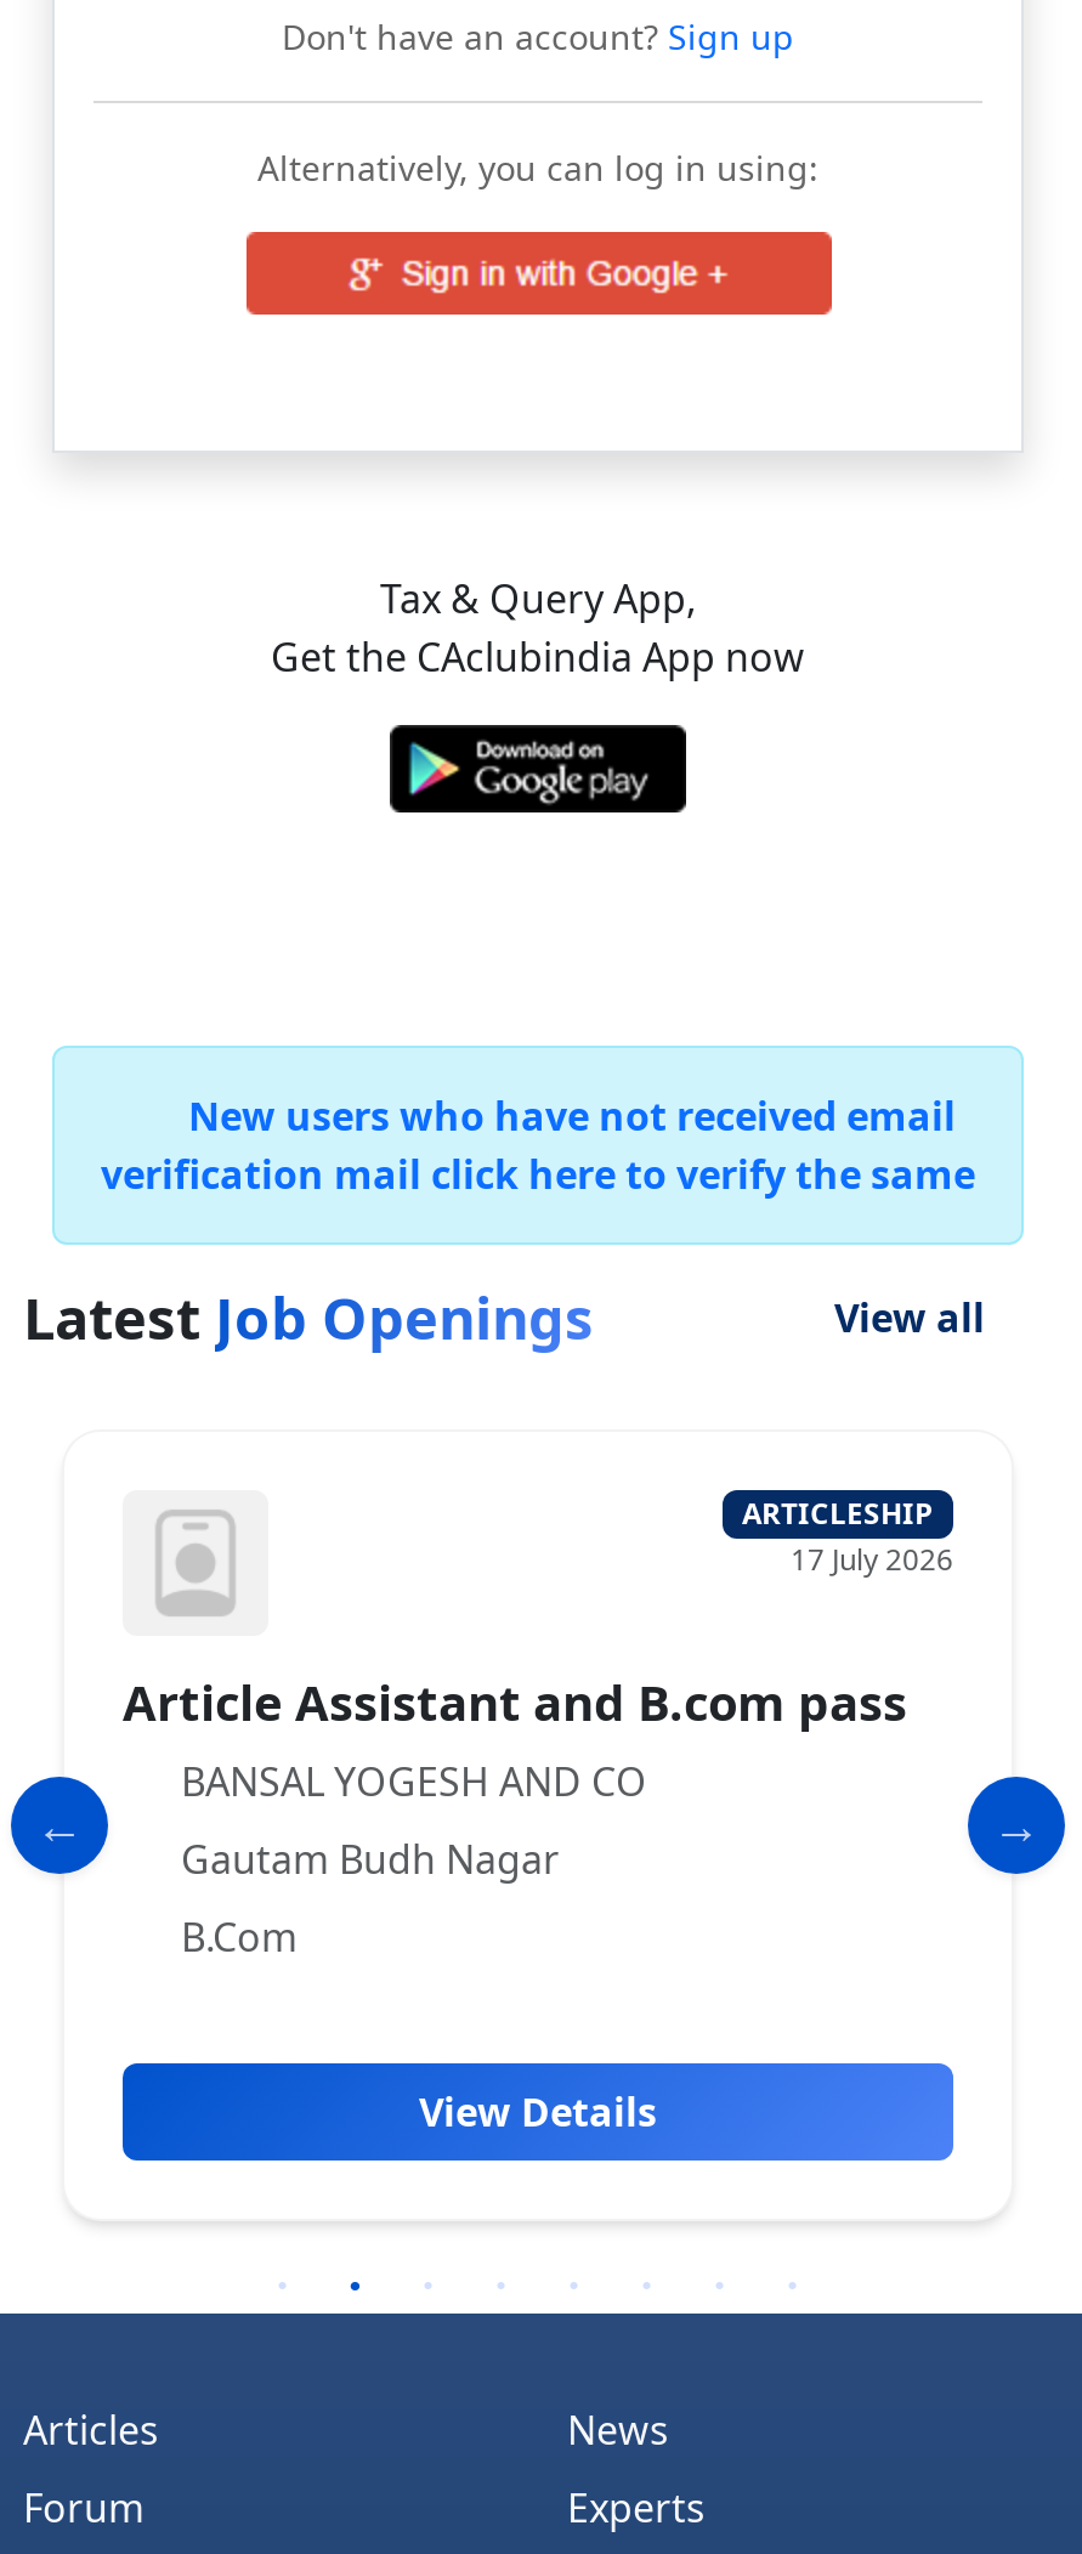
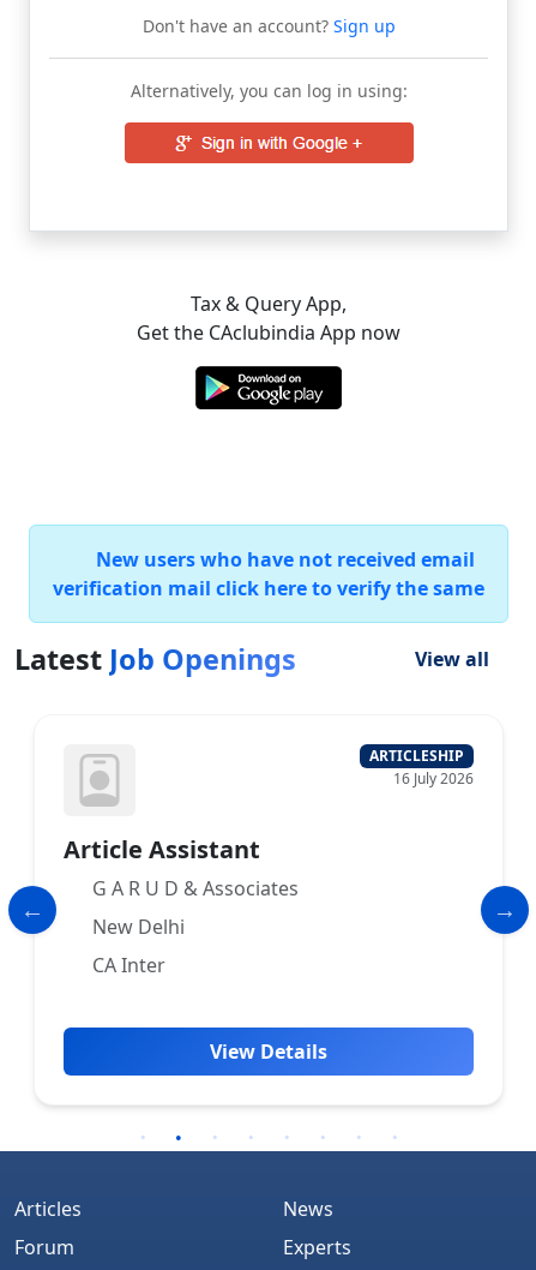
[791,1539,953,1580] 17 July 2026 -> [393,768,474,789] 16 July 2026
[123,1670,907,1808] Article Assistant and B.com pass | BANSAL YOGESH AND CO -> [64,833,299,901] Article Assistant | G A R U D & Associates
[181,1833,560,1886] Gautam Budh Nagar -> [92,913,185,940] New Delhi
[181,1910,298,1964] B.Com -> [92,952,165,978] CA Inter

